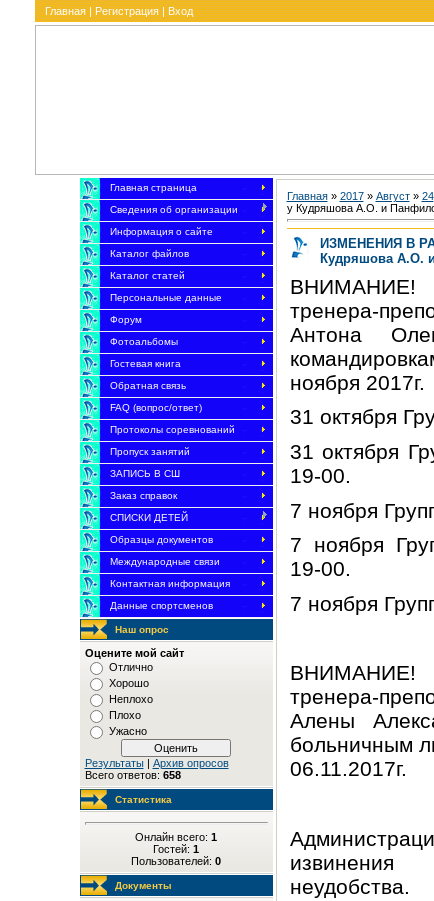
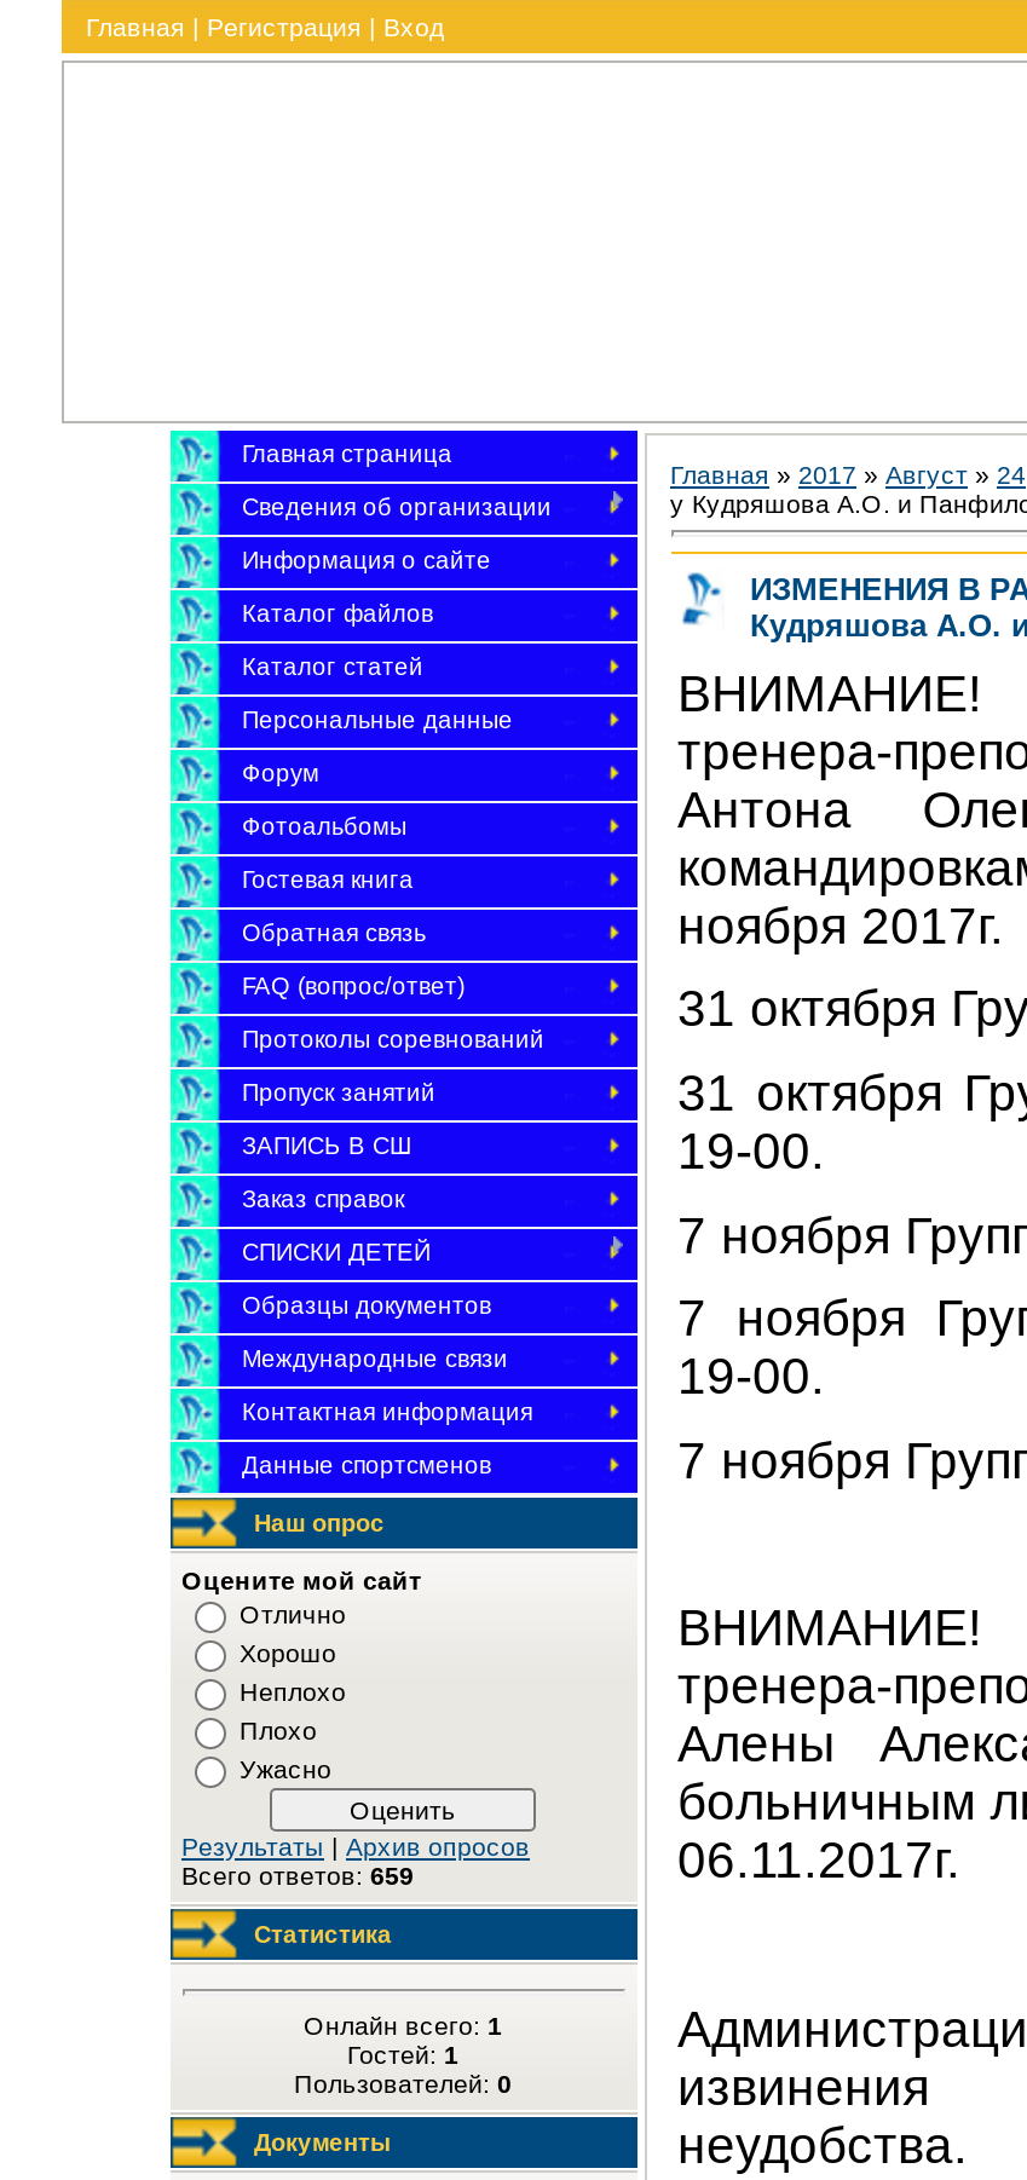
[84,769,180,781] Всего ответов:658 -> [181,1861,414,1890] Всего ответов:659

